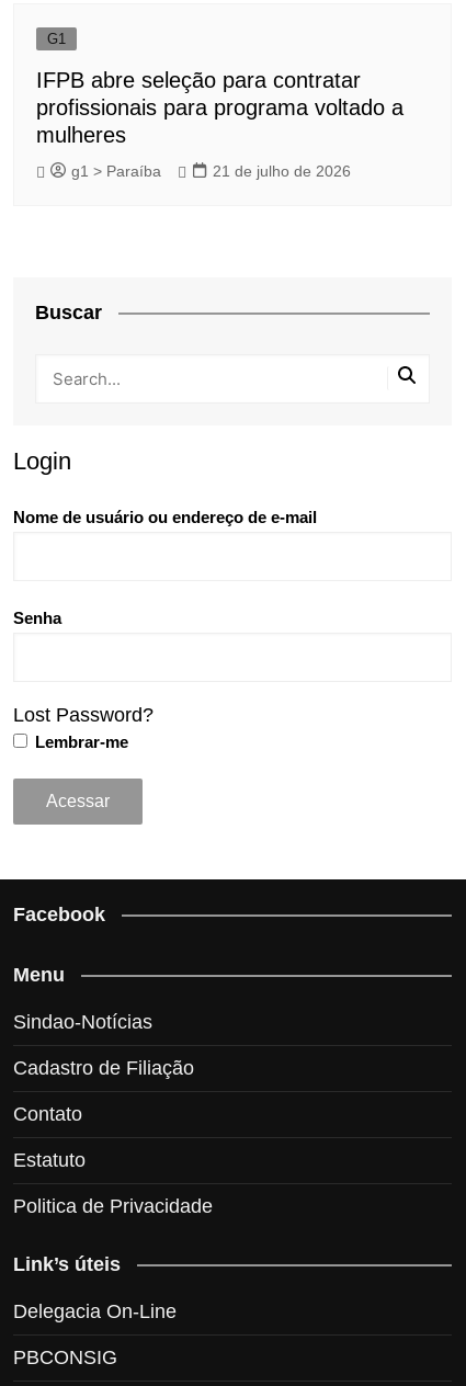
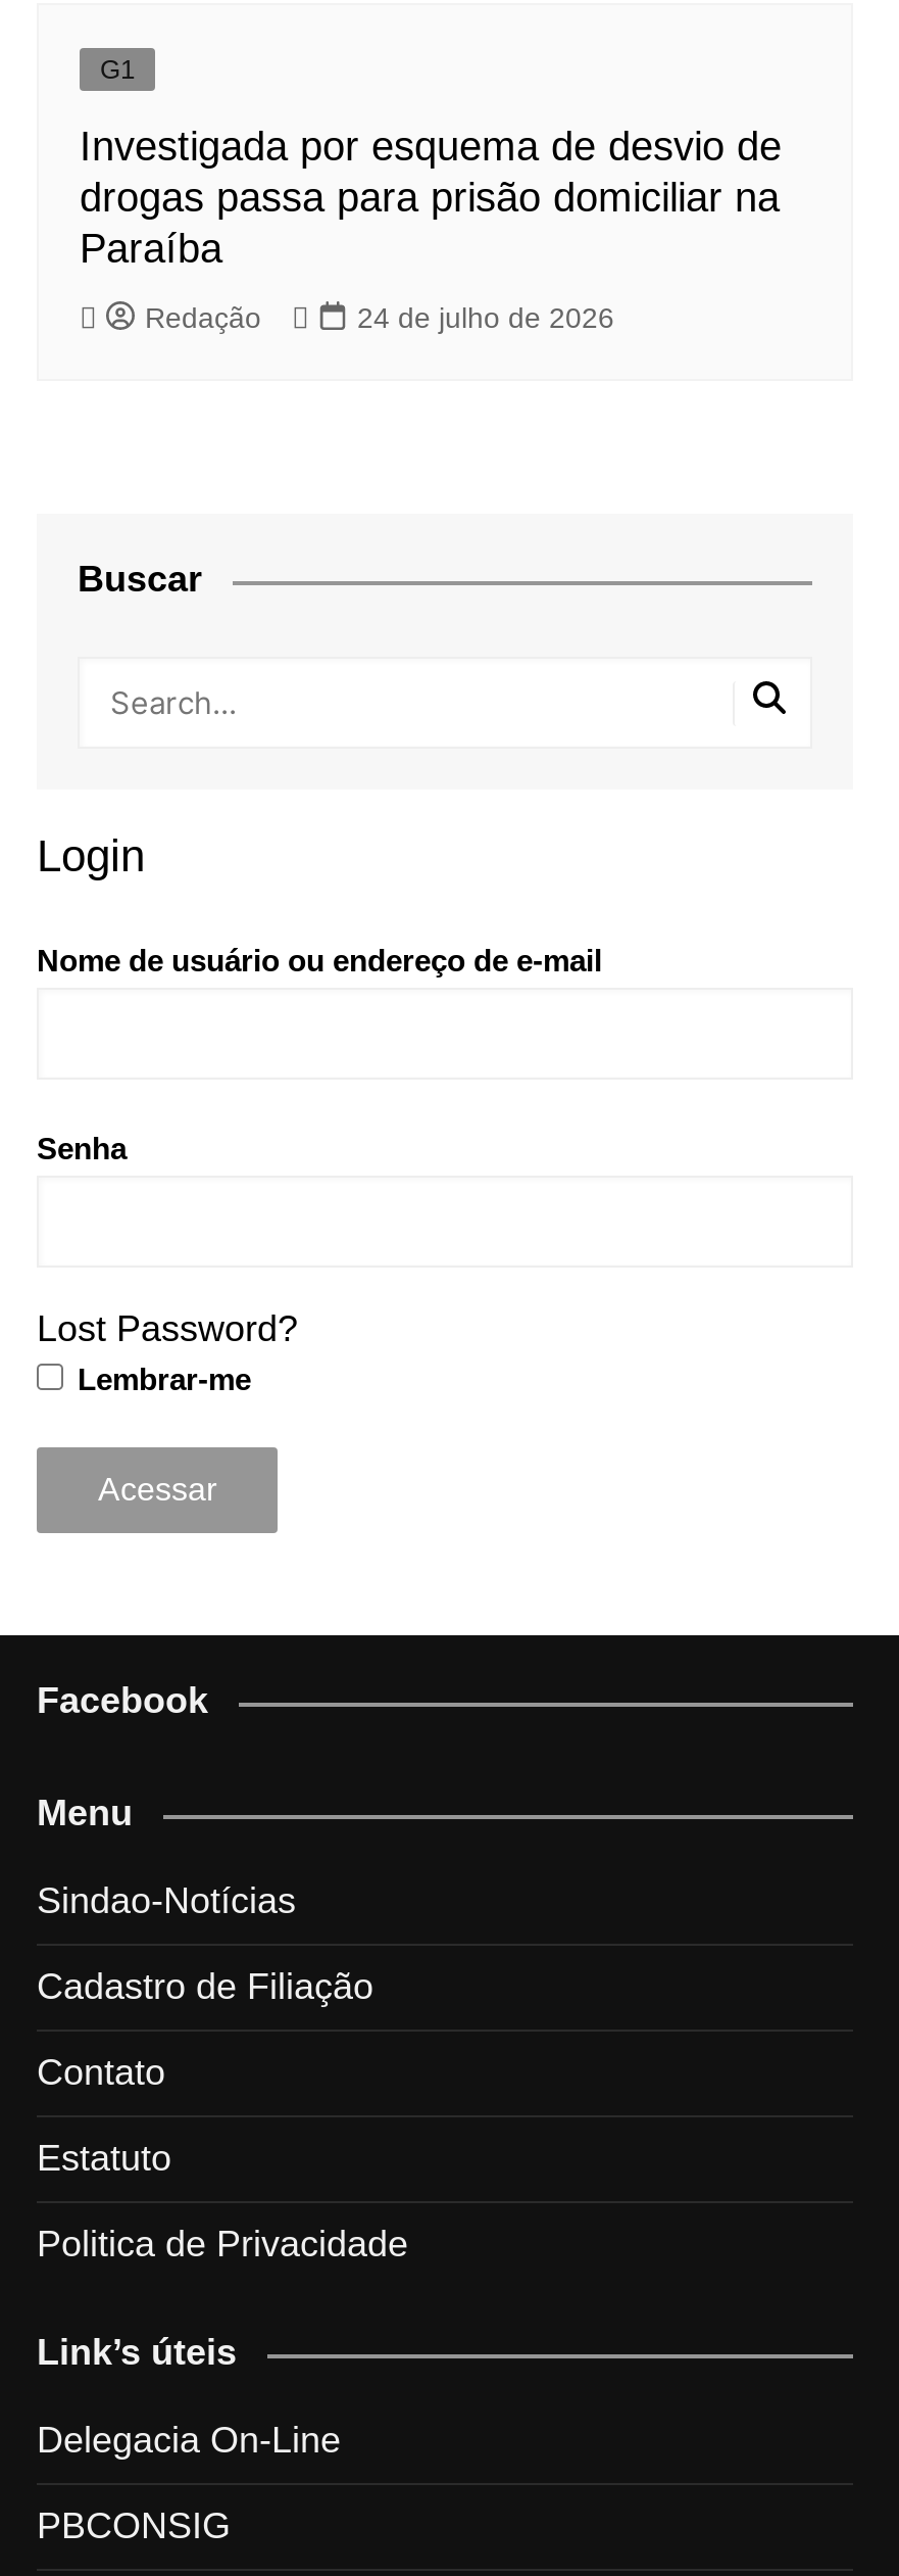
[36,68,404,146] IFPB abre seleção para contratar | profissionais para programa voltado a | mulheres -> [80,125,782,272] Investigada por esquema de desvio de | drogas passa para prisão domiciliar na | Paraíba
[71,162,351,180] g1 > Paraíba | 21 de julho de 2026 -> [145,302,614,334] Redação | 24 de julho de 2026

